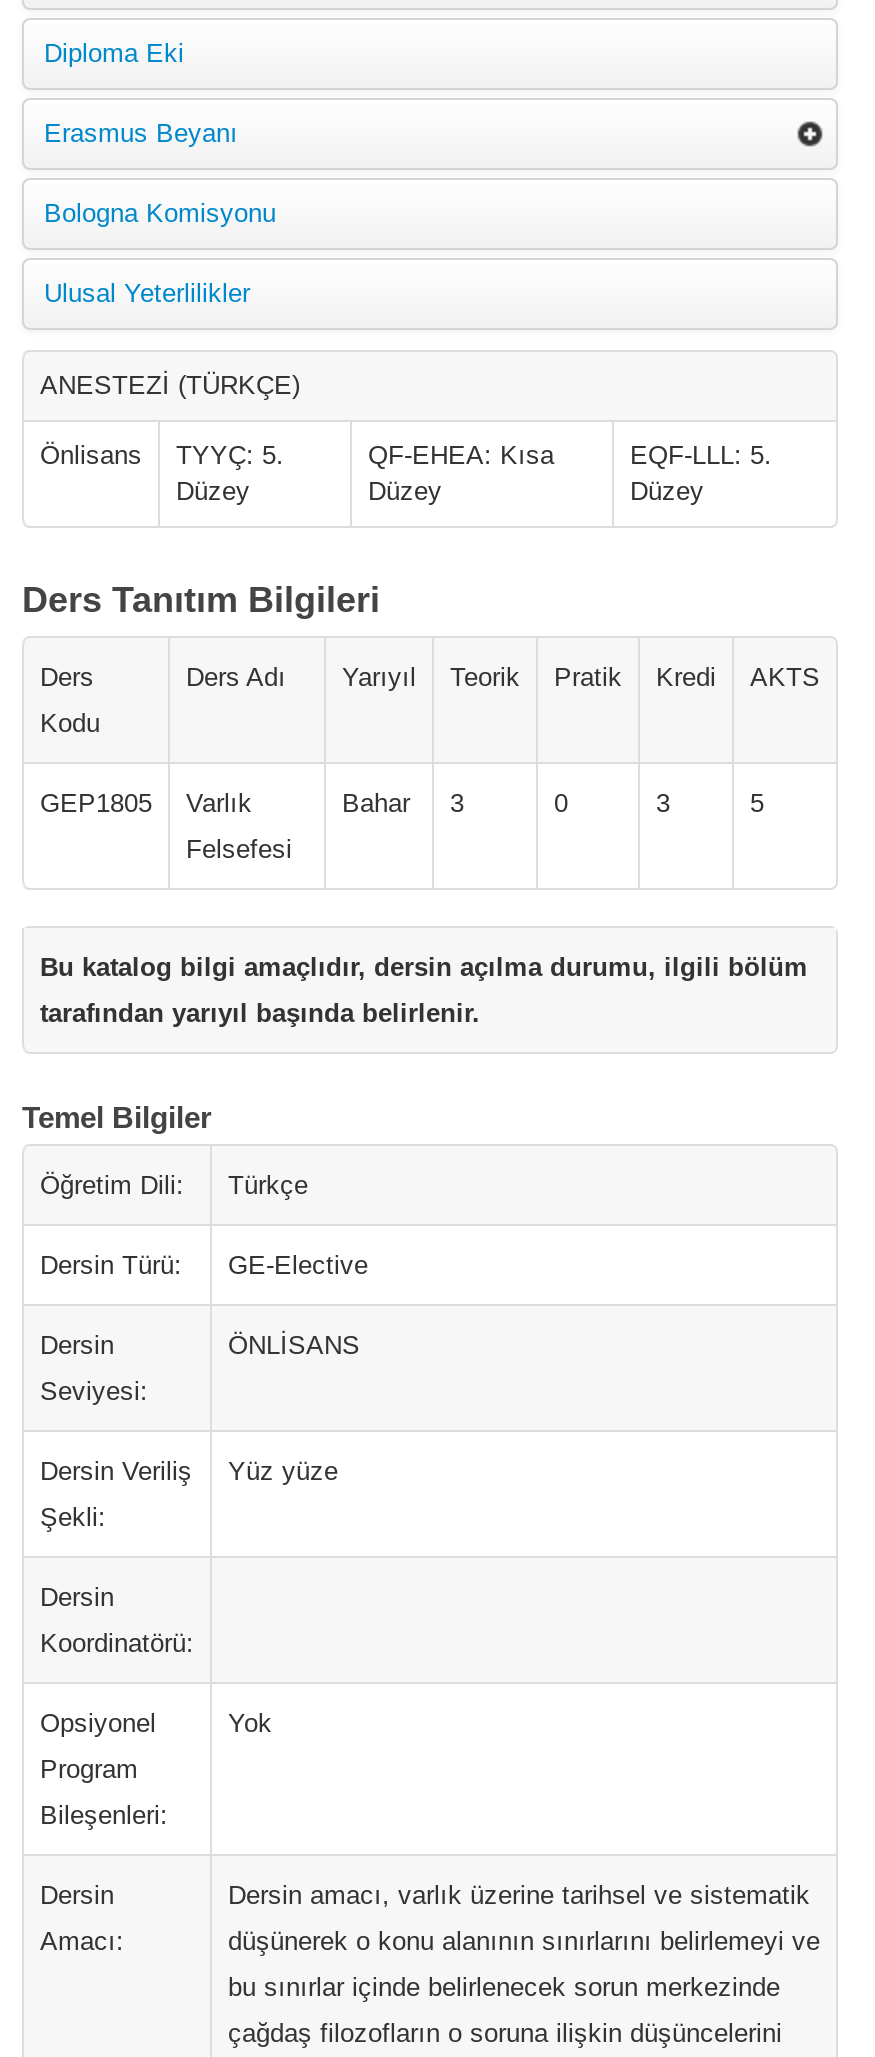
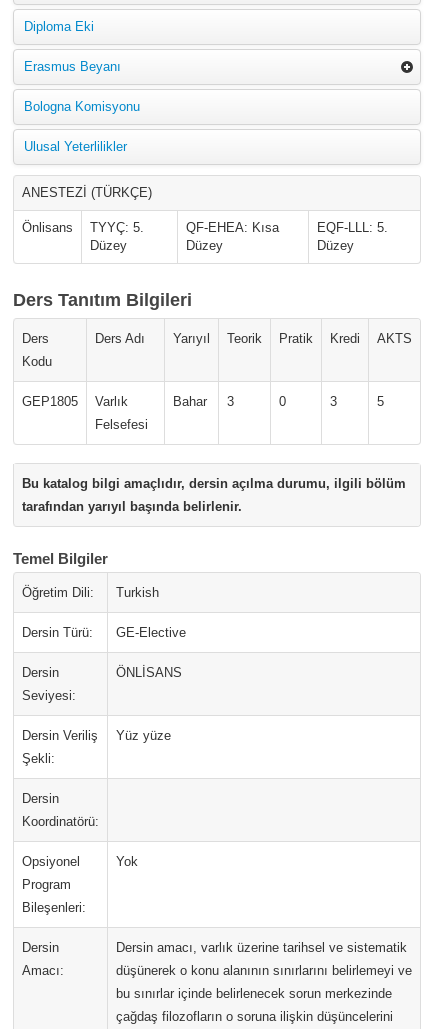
[228,1170,308,1200] Türkçe -> [116,585,159,600] Turkish

